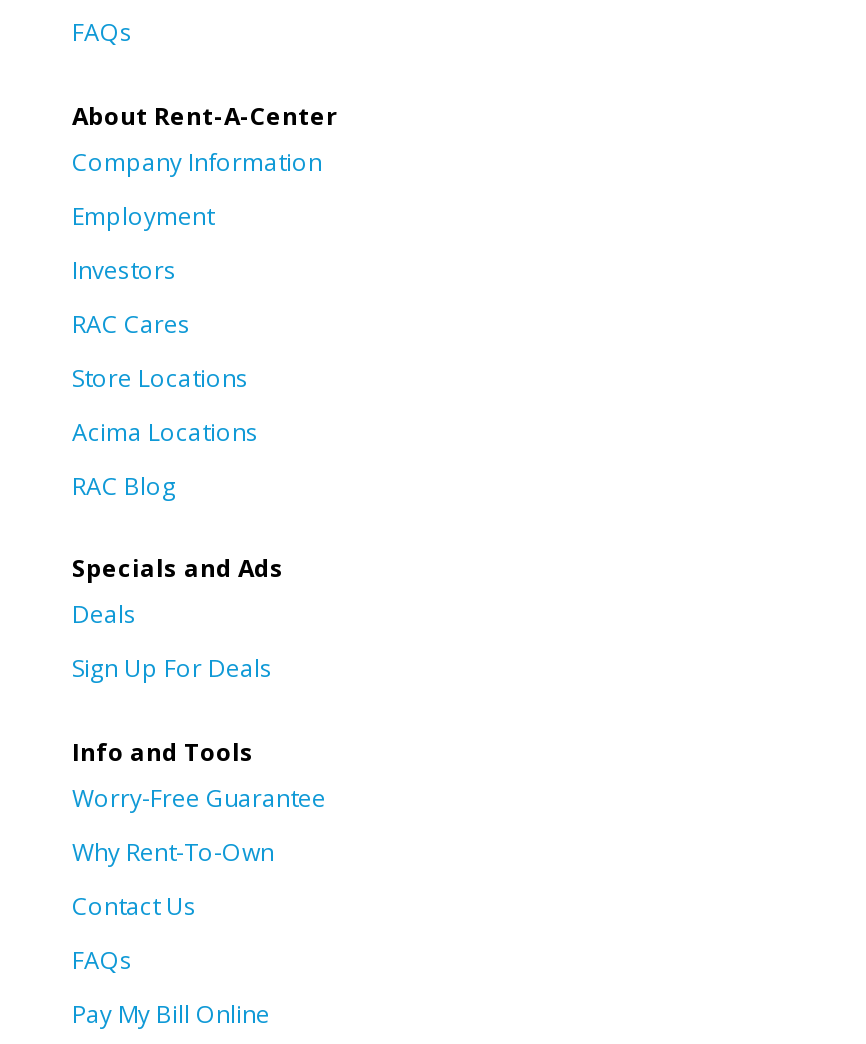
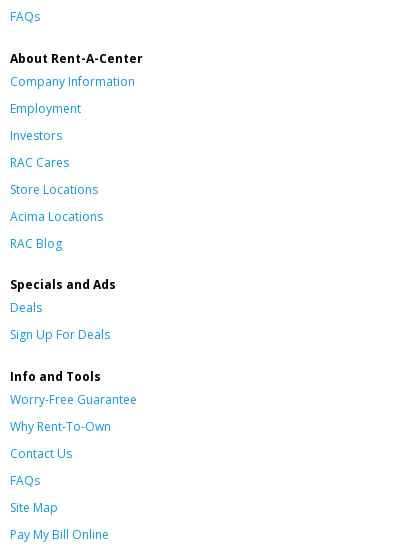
none -> [10,499,58,516] Site Map

